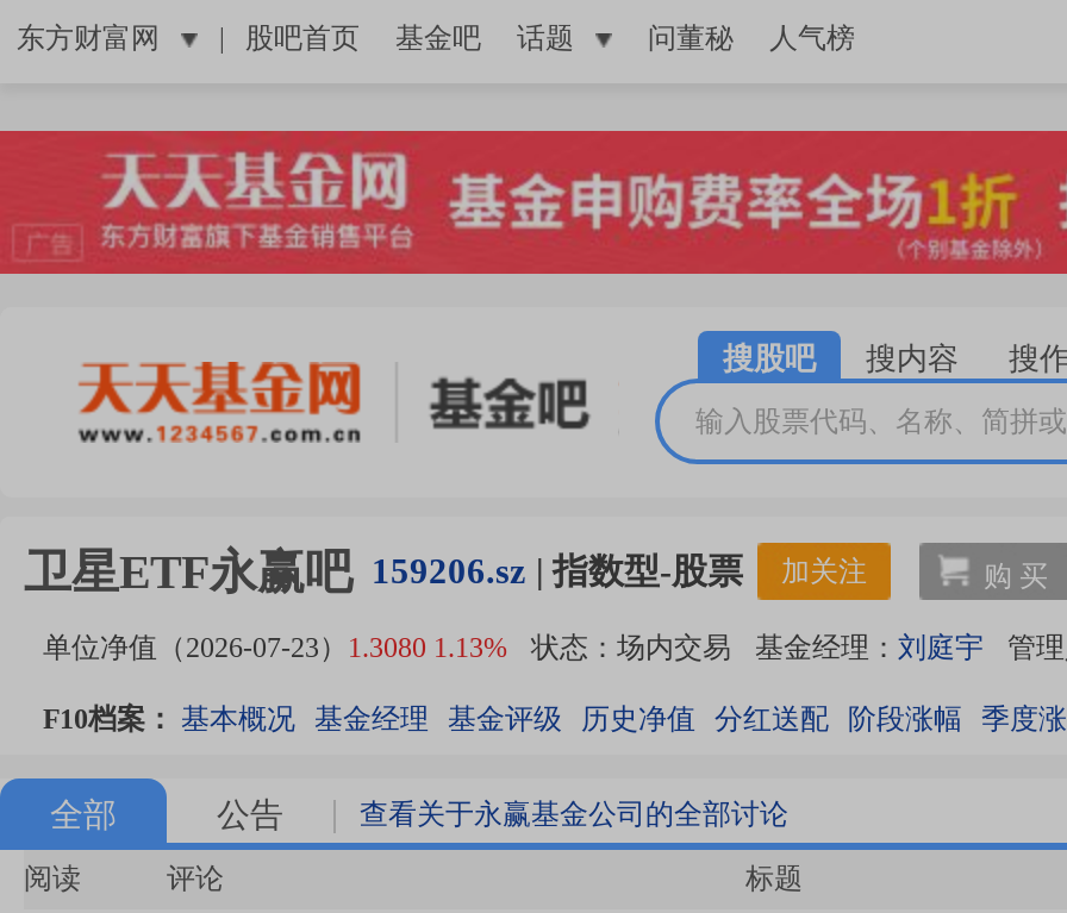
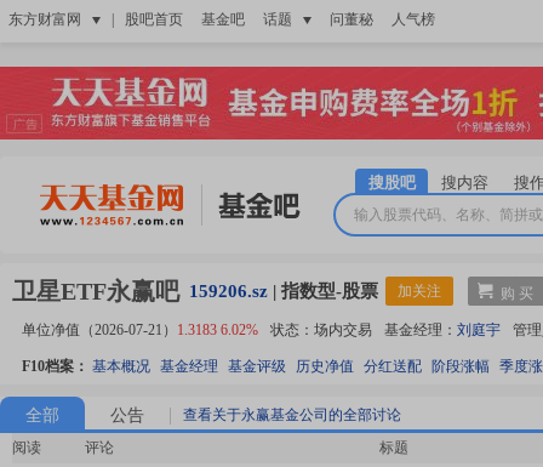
[43,631,507,664] 单位净值（2026-07-23）1.3080 1.13% -> [22,321,258,338] 单位净值（2026-07-21）1.3183 6.02%

